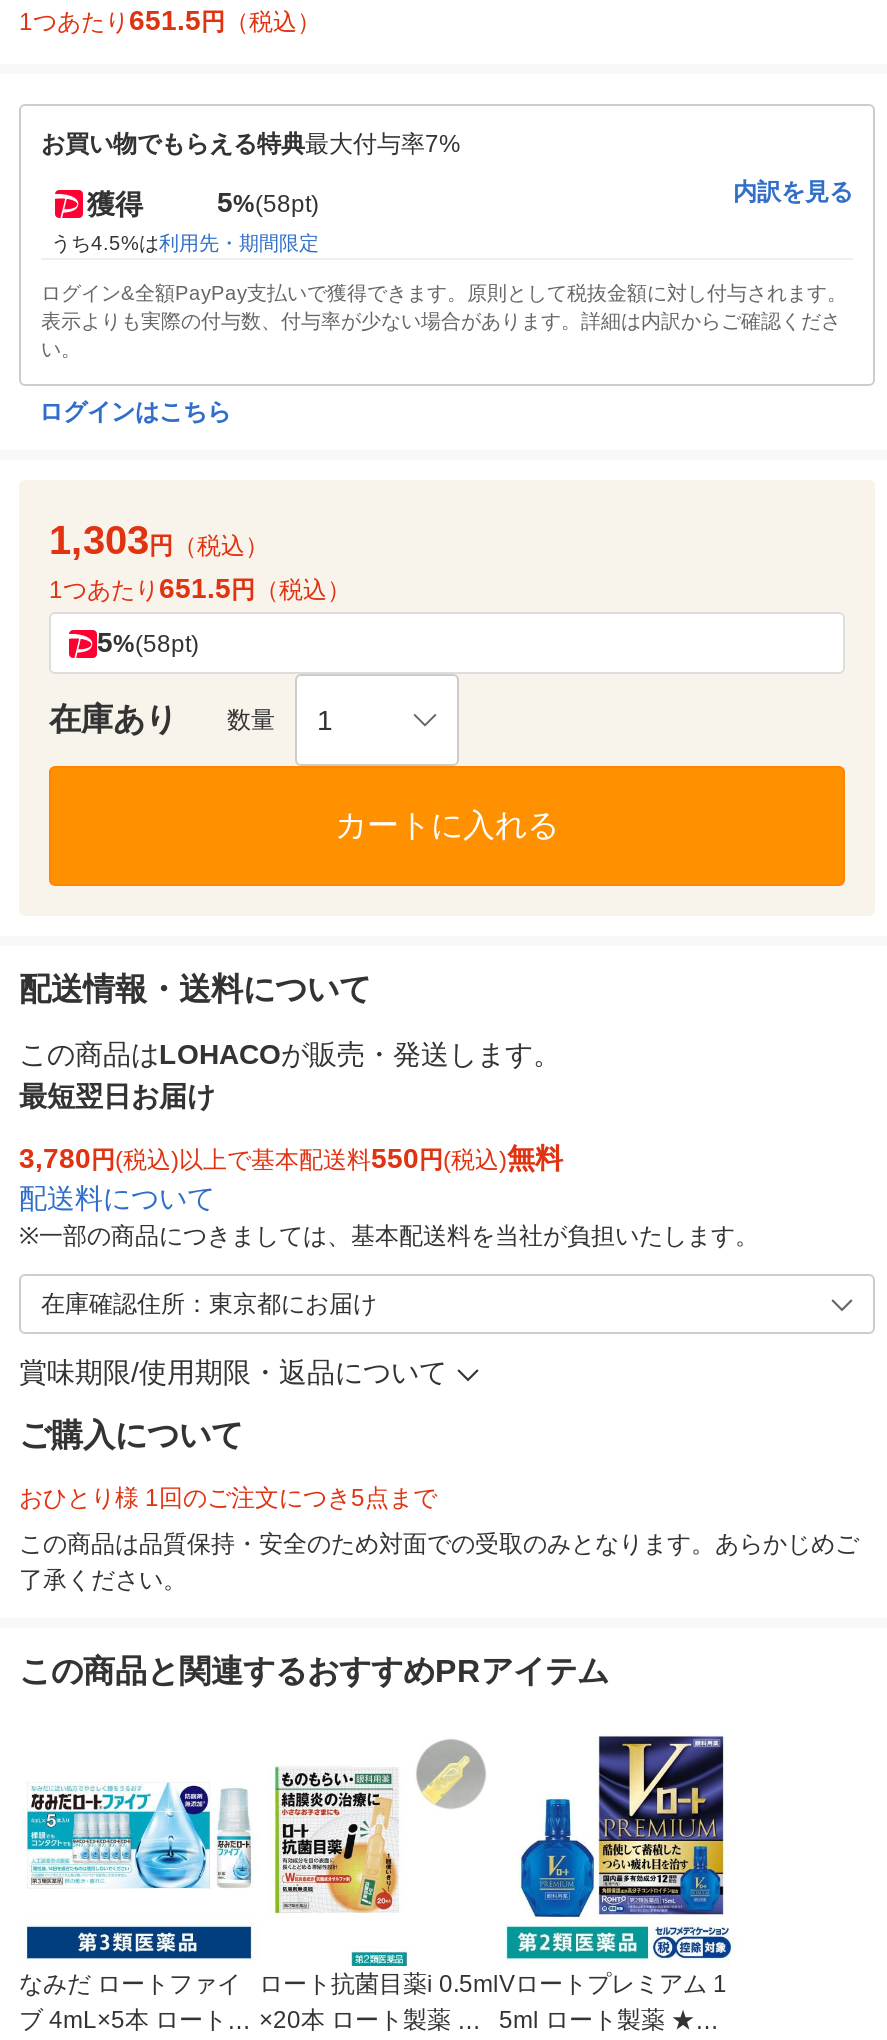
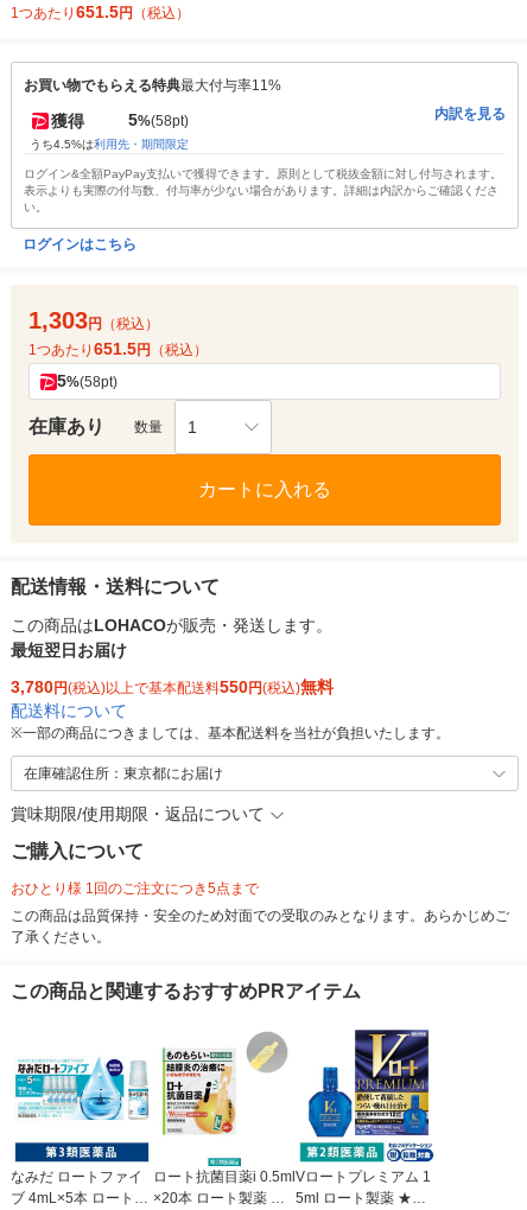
[41,131,461,159] お買い物でもらえる特典最大付与率7% -> [24,77,281,94] お買い物でもらえる特典最大付与率11%

